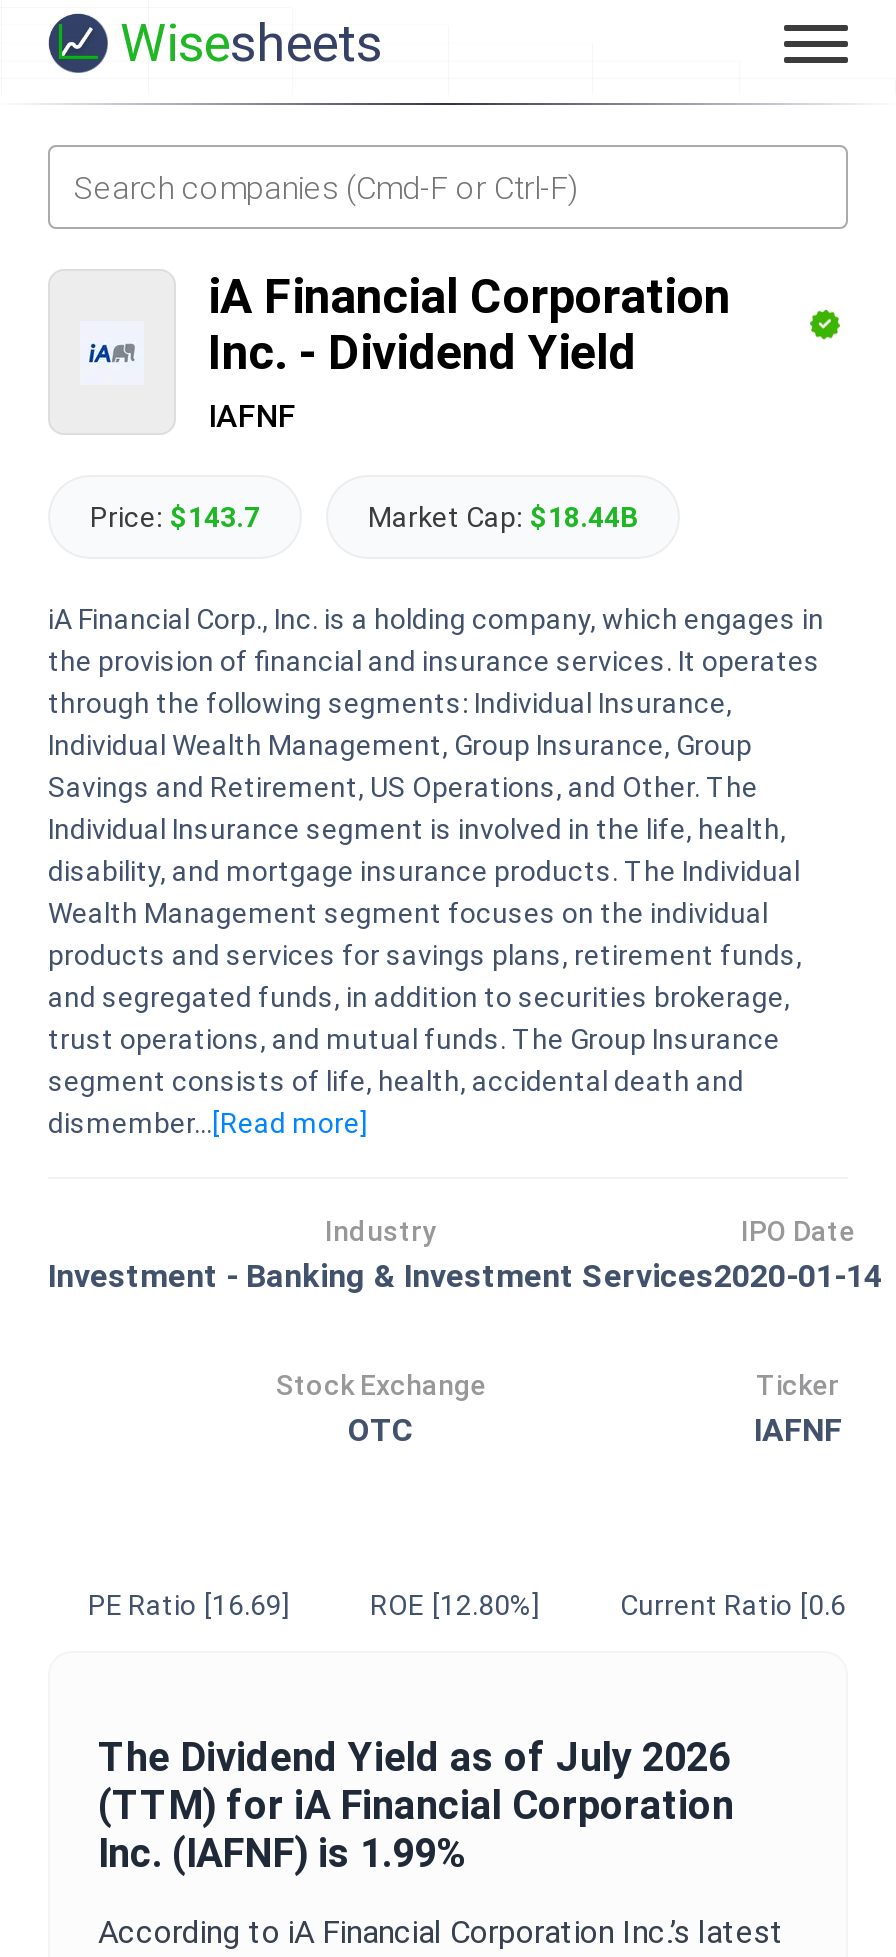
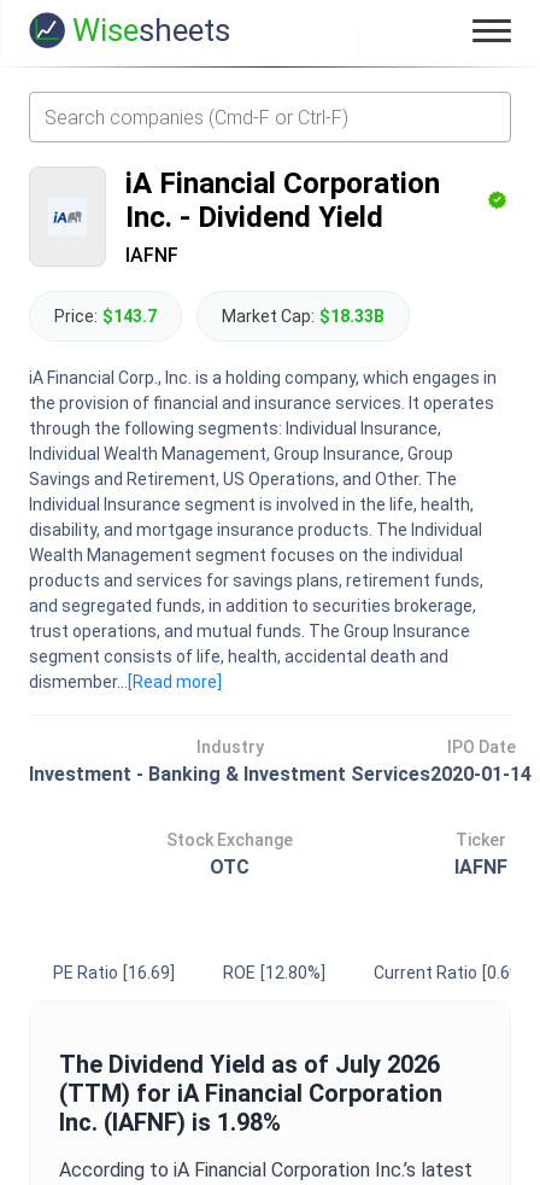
[368,501,638,533] Market Cap: $18.44B -> [222,307,385,326] Market Cap: $18.33B
[98,1829,466,1877] Inc. (IAFNF) is 1.99% -> [59,1108,281,1137] Inc. (IAFNF) is 1.98%

